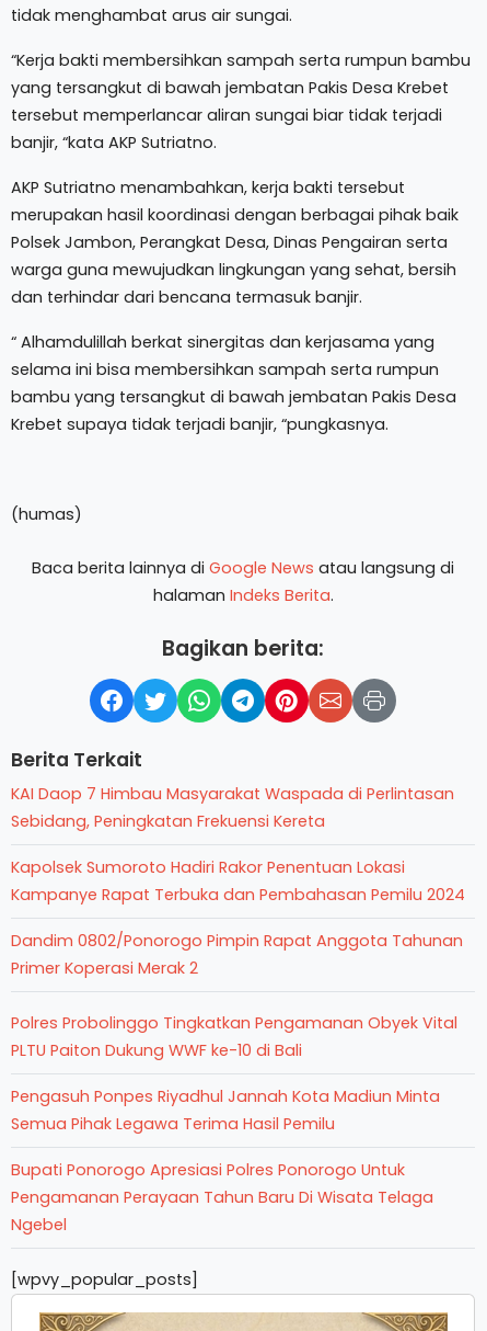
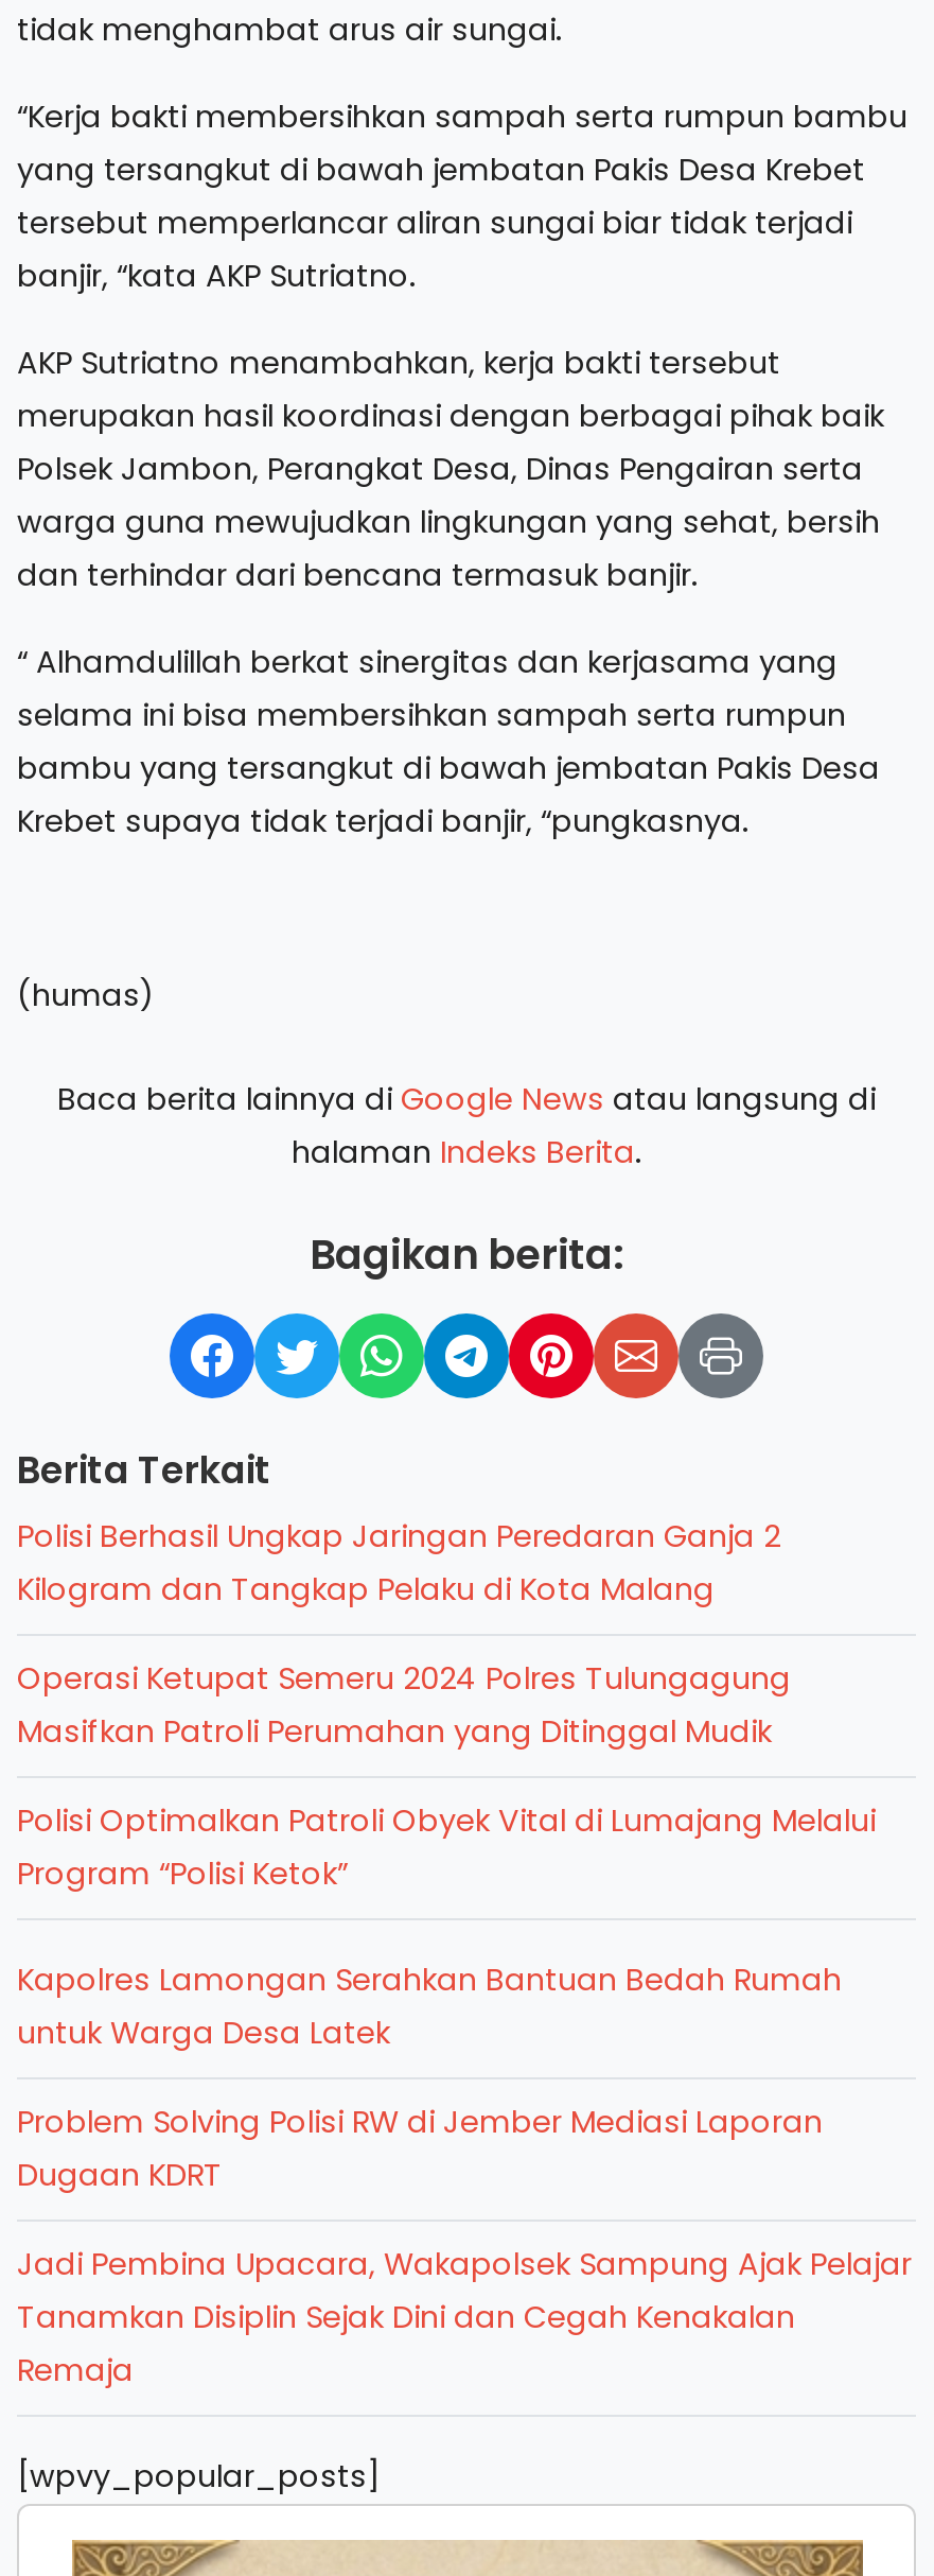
[11,783,454,832] KAI Daop 7 Himbau Masyarakat Waspada di Perlintasan | Sebidang, Peningkatan Frekuensi Kereta -> [17,1515,780,1611] Polisi Berhasil Ungkap Jaringan Peredaran Ganja 2 | Kilogram dan Tangkap Pelaku di Kota Malang
[11,856,465,906] Kapolsek Sumoroto Hadiri Rakor Penentuan Lokasi | Kampanye Rapat Terbuka dan Pembahasan Pemilu 2024 -> [17,1657,791,1753] Operasi Ketupat Semeru 2024 Polres Tulungagung | Masifkan Patroli Perumahan yang Ditinggal Mudik
[11,930,463,979] Dandim 0802/Ponorogo Pimpin Rapat Anggota Tahunan | Primer Koperasi Merak 2 -> [17,1799,876,1895] Polisi Optimalkan Patroli Obyek Vital di Lumajang Melalui | Program “Polisi Ketok”
[11,1012,457,1061] Polres Probolinggo Tingkatkan Pengamanan Obyek Vital | PLTU Paiton Dukung WWF ke-10 di Bali -> [17,1959,842,2054] Kapolres Lamongan Serahkan Bantuan Bedah Rumah | untuk Warga Desa Latek
[11,1085,440,1135] Pengasuh Ponpes Riyadhul Jannah Kota Madiun Minta | Semua Pihak Legawa Terima Hasil Pemilu -> [17,2101,823,2196] Problem Solving Polisi RW di Jember Mediasi Laporan | Dugaan KDRT
[11,1159,433,1236] Bupati Ponorogo Apresiasi Polres Ponorogo Untuk | Pengamanan Perayaan Tahun Baru Di Wisata Telaga | Ngebel -> [17,2243,912,2391] Jadi Pembina Upacara, Wakapolsek Sampung Ajak Pelajar | Tanamkan Disiplin Sejak Dini dan Cegah Kenakalan | Remaja

